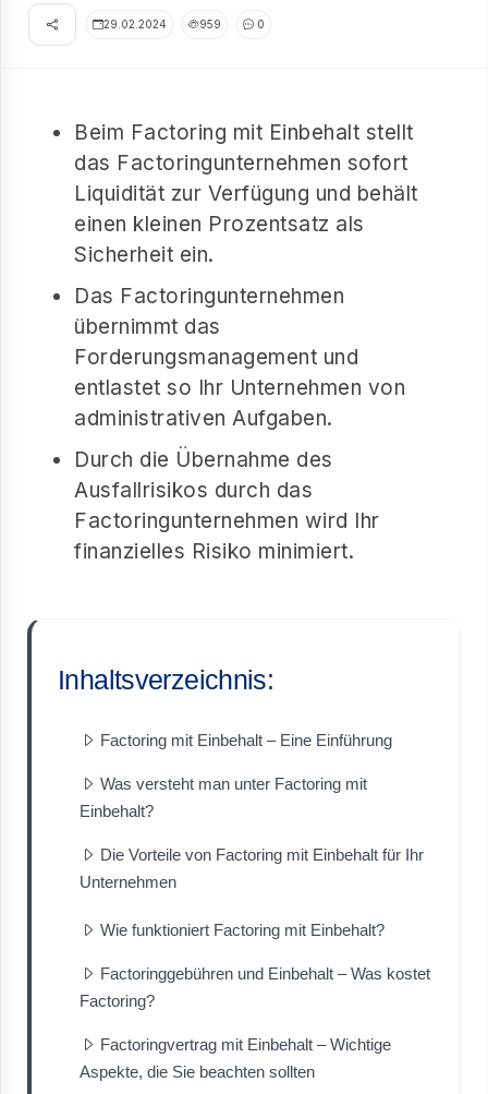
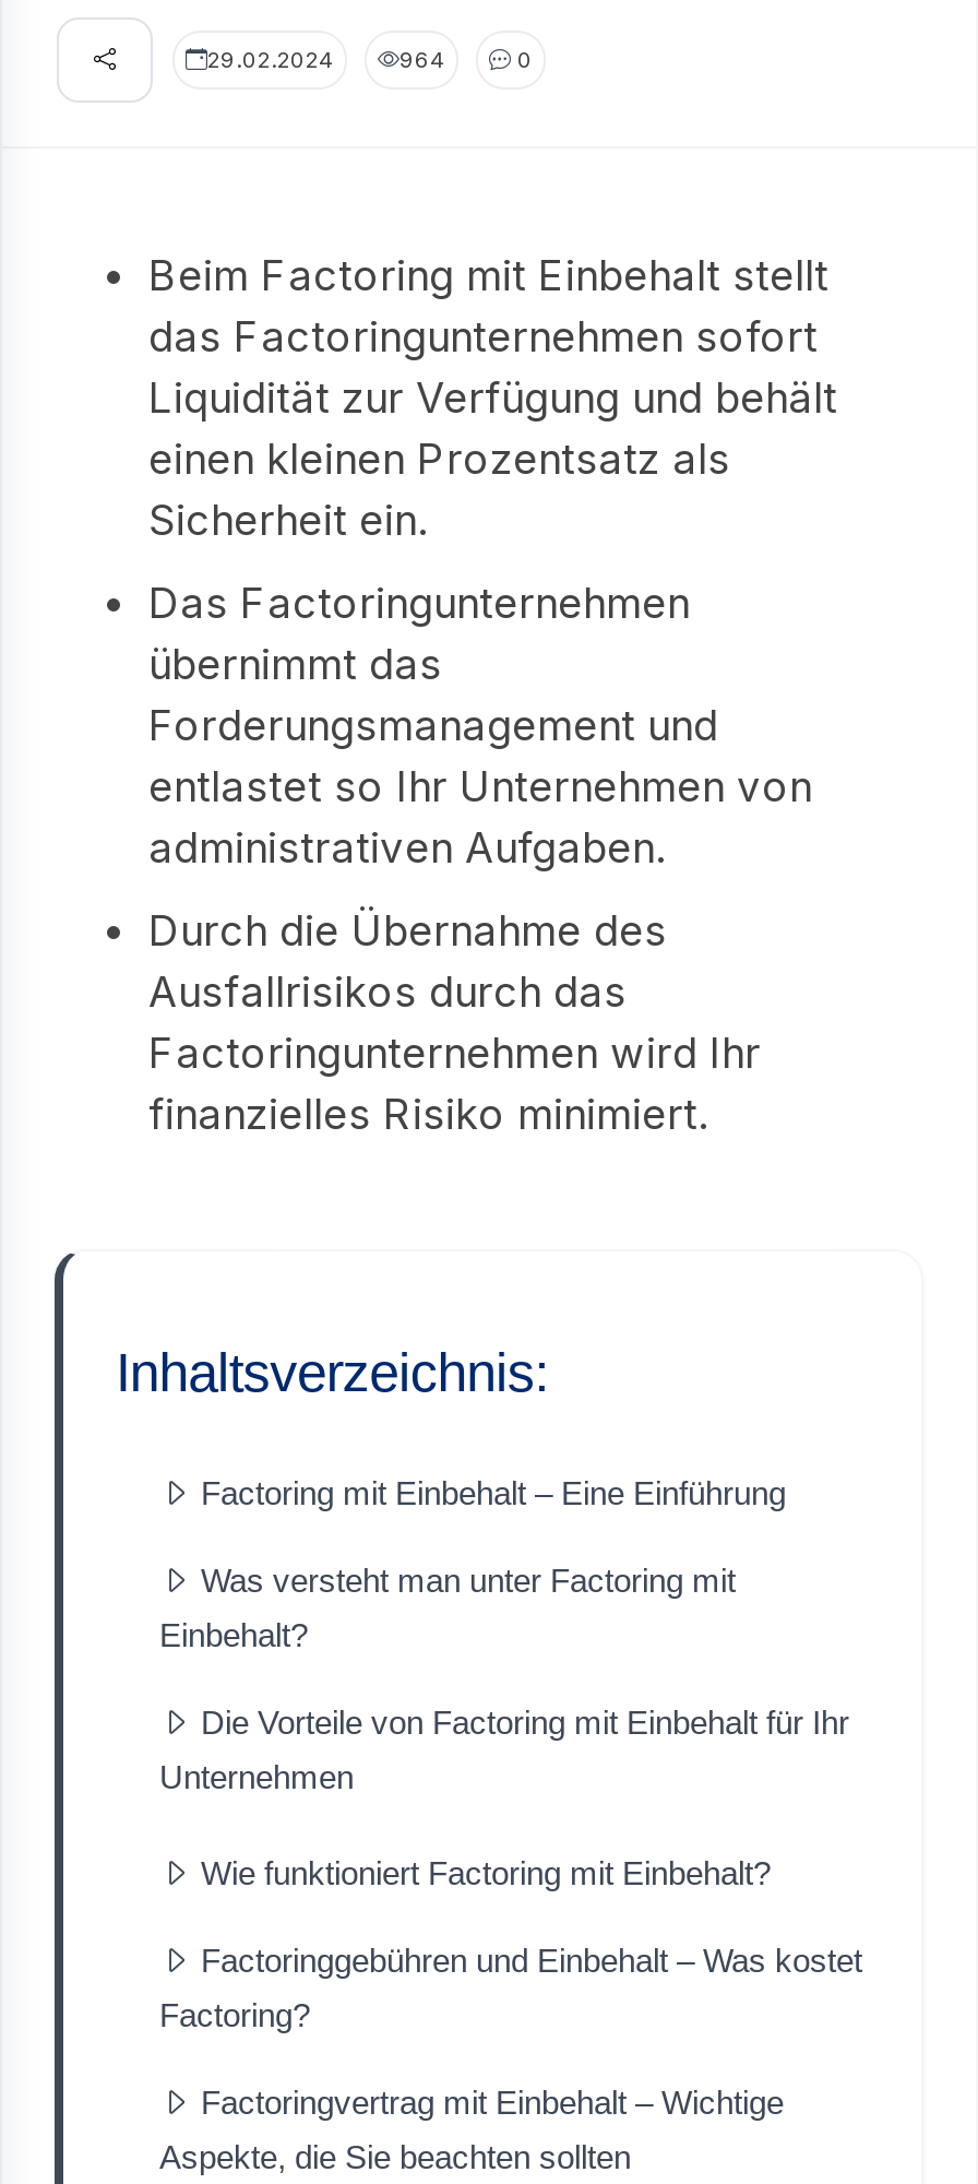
[199,18,221,31] 959 -> [399,46,445,73] 964

